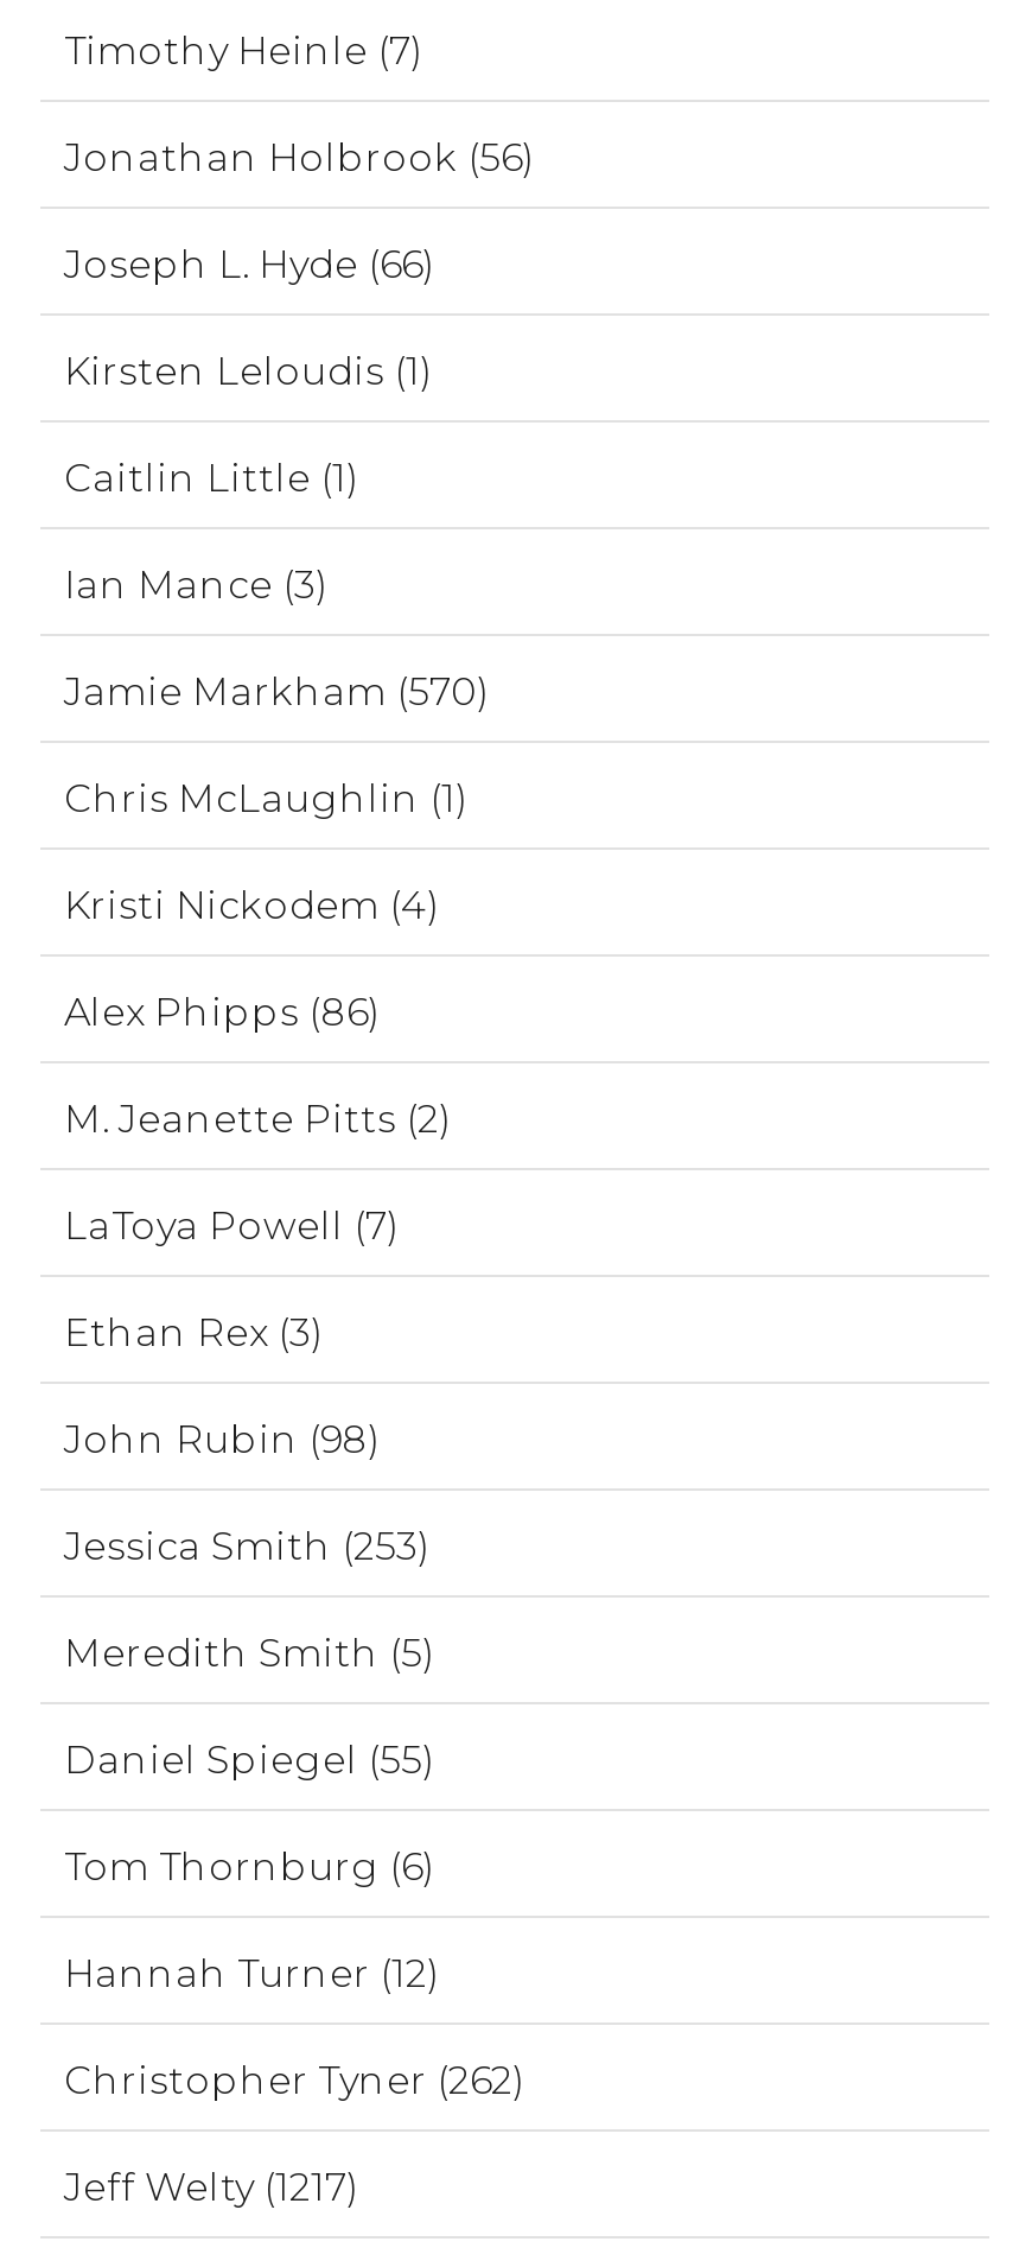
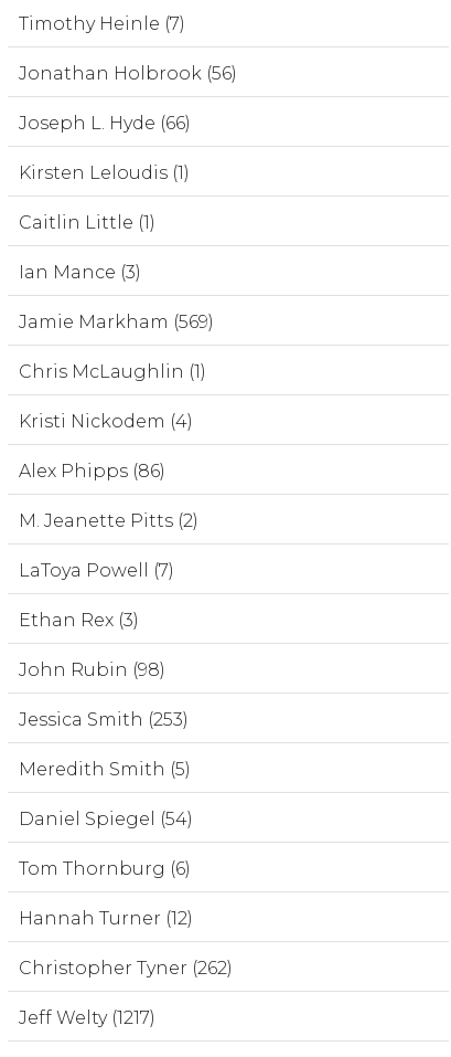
[64,669,489,715] Jamie Markham (570) -> [19,311,214,332] Jamie Markham (569)
[64,1738,434,1783] Daniel Spiegel (55) -> [19,808,193,829] Daniel Spiegel (54)

